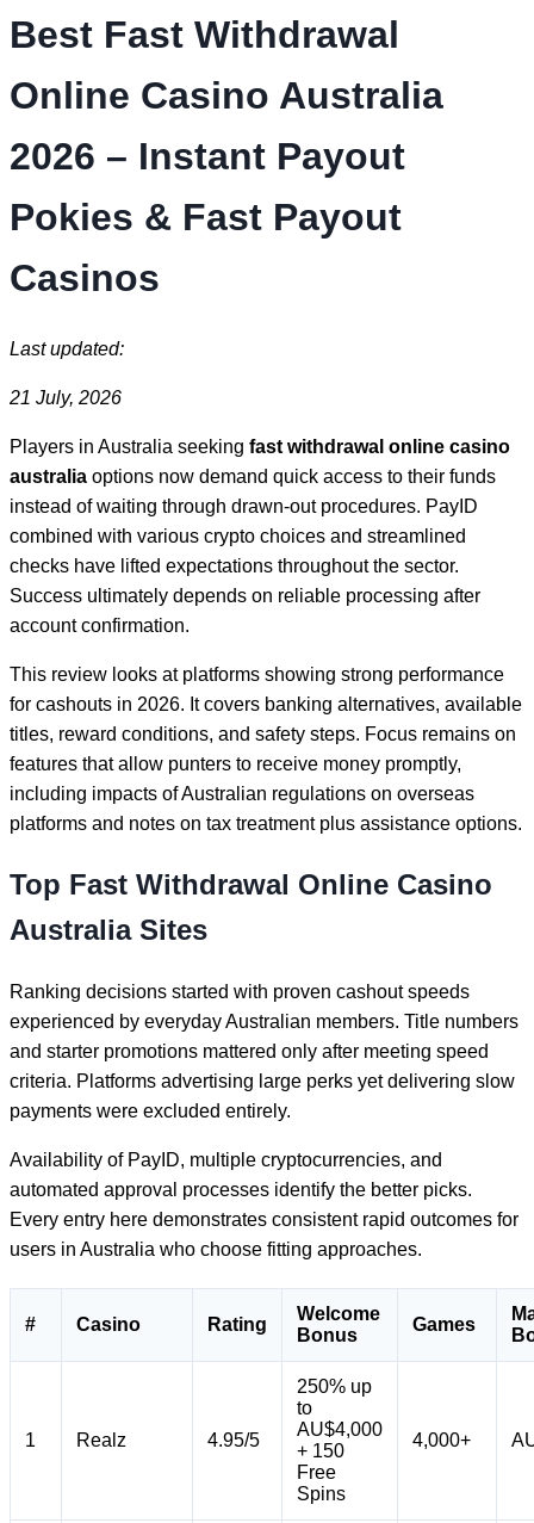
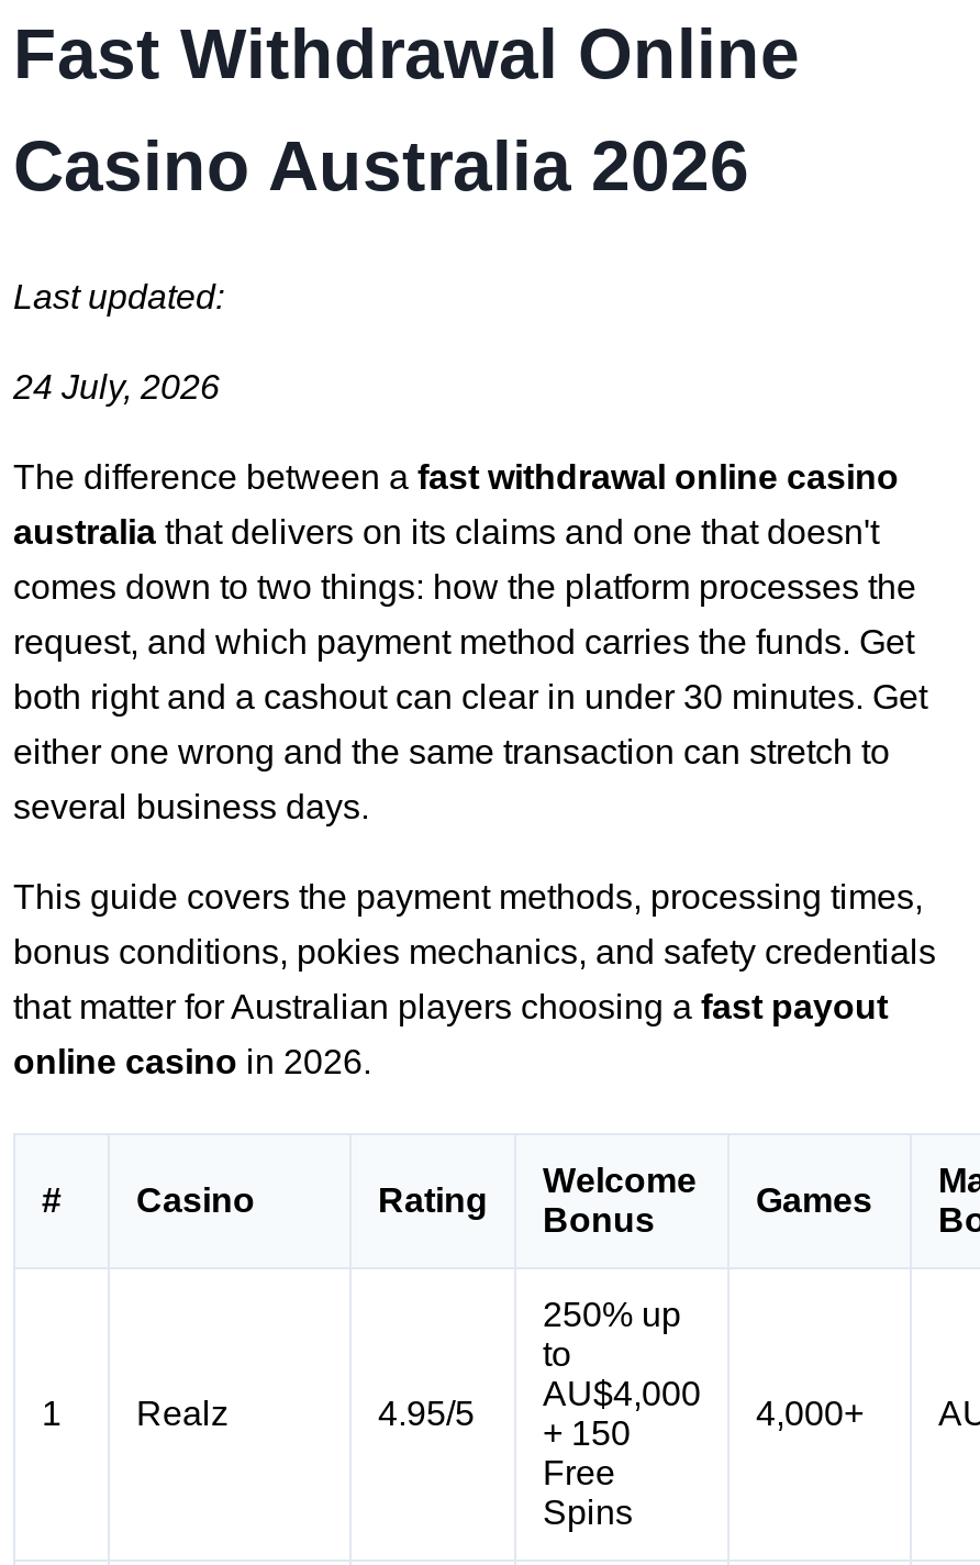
[10,13,443,299] Best Fast Withdrawal | Online Casino Australia | 2026 – Instant Payout | Pokies & Fast Payout | Casinos -> [13,14,800,206] Fast Withdrawal Online | Casino Australia 2026
[10,388,522,1260] 21 July, 2026 | Players in Australia seeking fast withdrawal online casino | australia options now demand quick access to their funds | instead of waiting through drawn-out procedures. PayID | combined with various crypto choices and streamlined | checks have lifted expectations throughout the sector. | Success ultimately depends on reliable processing after | account confirmation. | This review looks at platforms showing strong performance | for cashouts in 2026. It covers banking alternatives, available | titles, reward conditions, and safety steps. Focus remains on | features that allow punters to receive money promptly, | including impacts of Australian regulations on overseas | platforms and notes on tax treatment plus assistance options. | Top Fast Withdrawal Online Casino | Australia Sites | Ranking decisions started with proven cashout speeds | experienced by everyday Australian members. Title numbers | and starter promotions mattered only after meeting speed | criteria. Platforms advertising large perks yet delivering slow | payments were excluded entirely. | Availability of PayID, multiple cryptocurrencies, and | automated approval processes identify the better picks. | Every entry here demonstrates consistent rapid outcomes for | users in Australia who choose fitting approaches. -> [13,369,936,1081] 24 July, 2026 | The difference between a fast withdrawal online casino | australia that delivers on its claims and one that doesn't | comes down to two things: how the platform processes the | request, and which payment method carries the funds. Get | both right and a cashout can clear in under 30 minutes. Get | either one wrong and the same transaction can stretch to | several business days. | This guide covers the payment methods, processing times, | bonus conditions, pokies mechanics, and safety credentials | that matter for Australian players choosing a fast payout | online casino in 2026.

